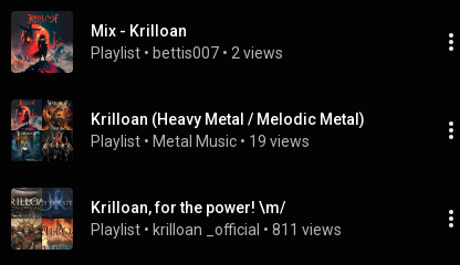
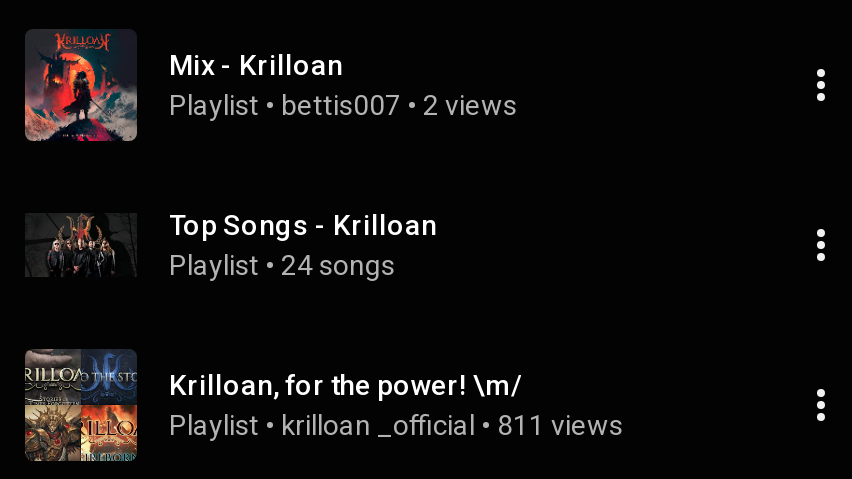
[10,99,365,162] [image] | Krilloan (Heavy Metal / Melodic Metal) | Playlist • Metal Music • 19 views -> [25,191,437,301] [image] | Top Songs - Krilloan | Playlist • 24 songs

